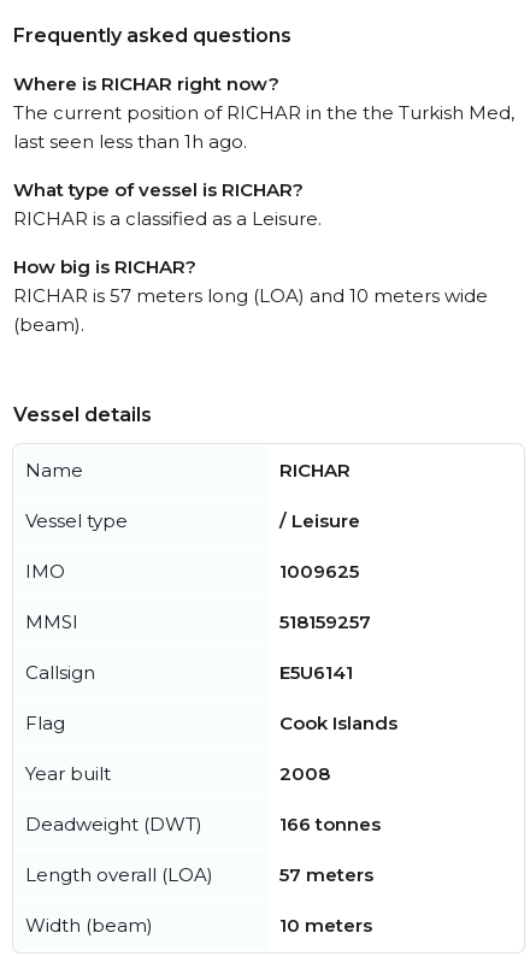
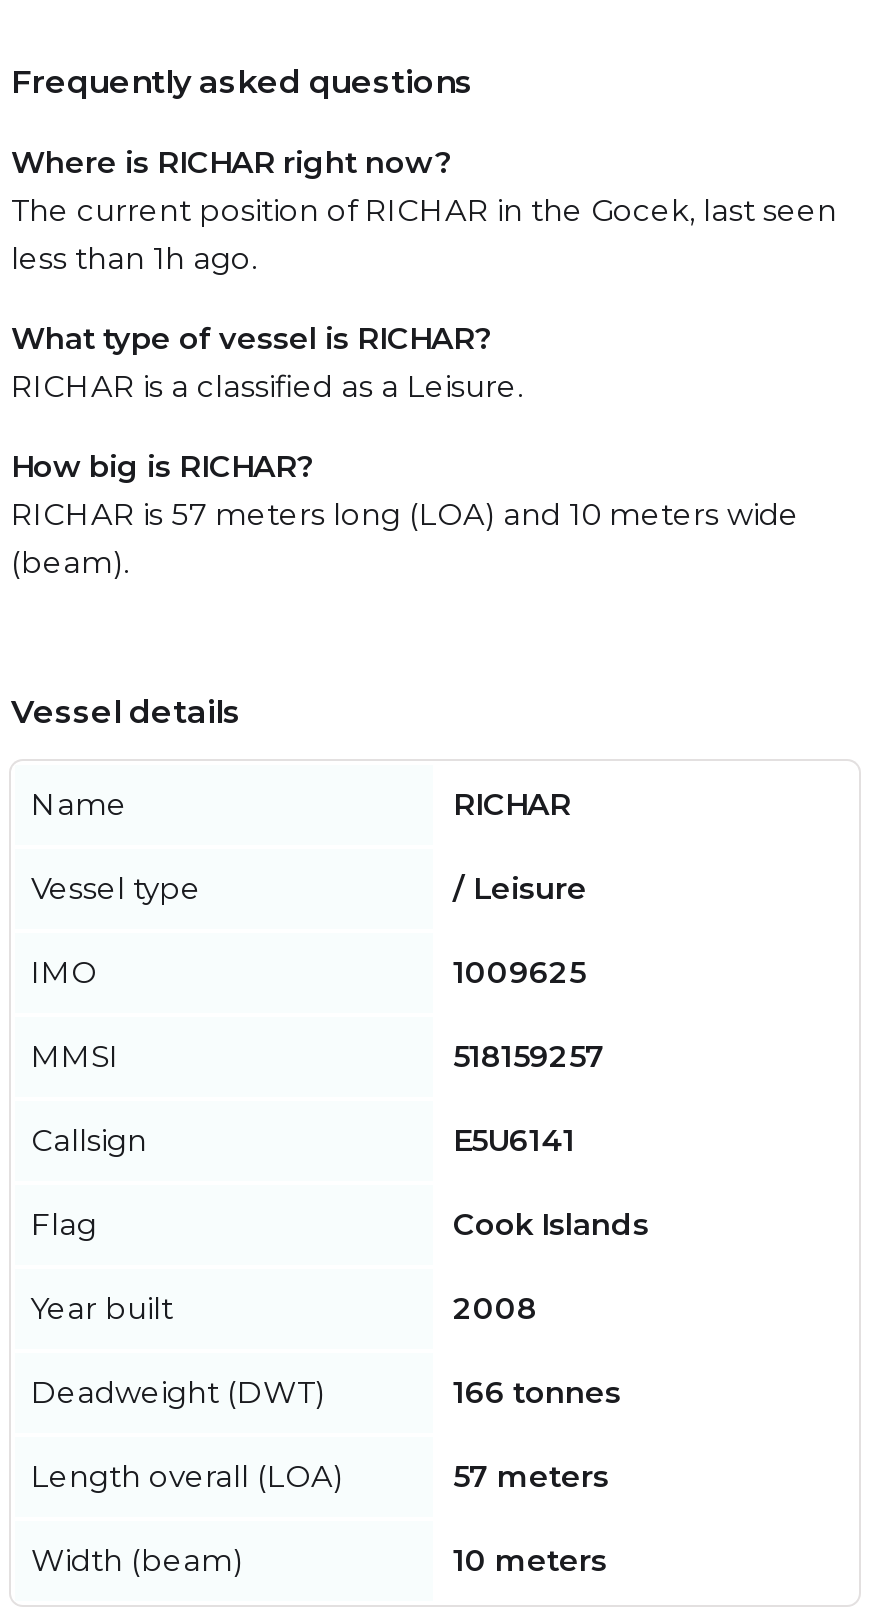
[13,101,514,153] The current position of RICHAR in the the Turkish Med, | last seen less than 1h ago. -> [11,191,837,277] The current position of RICHAR in the Gocek, last seen | less than 1h ago.

